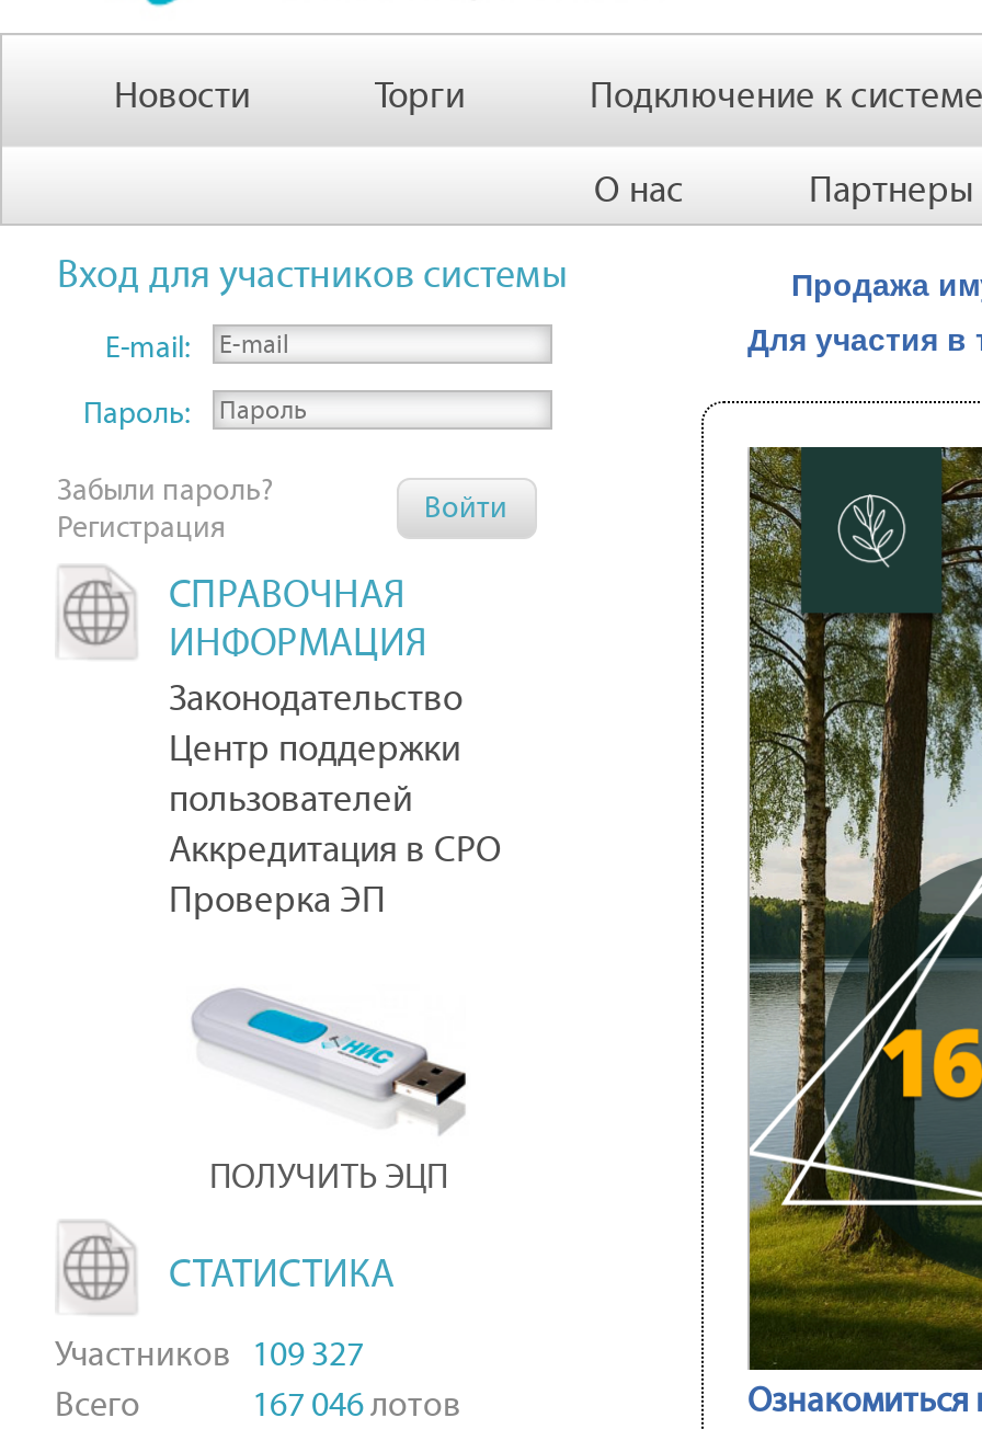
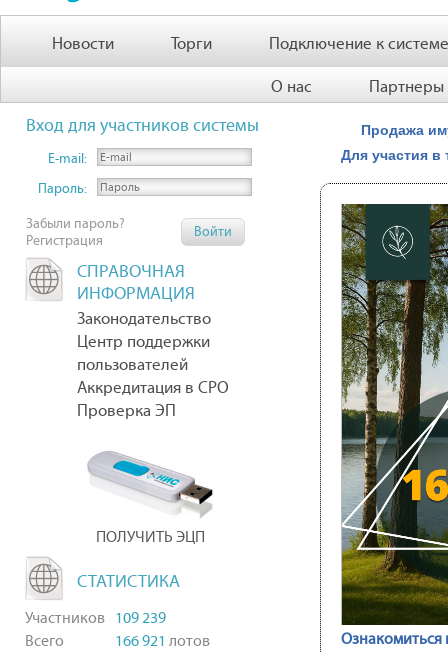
[55,1333,364,1374] Участников 109 327 -> [25,608,166,627] Участников 109 239
[252,1383,460,1425] 167 046 лотов -> [115,631,210,650] 166 921 лотов

